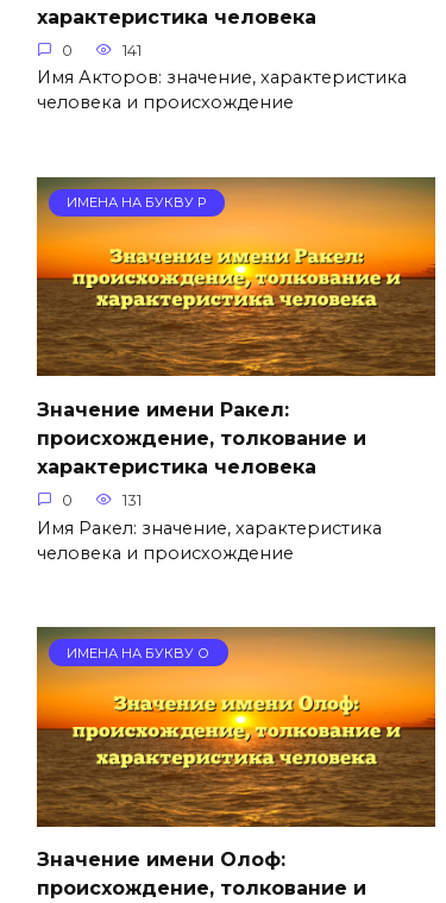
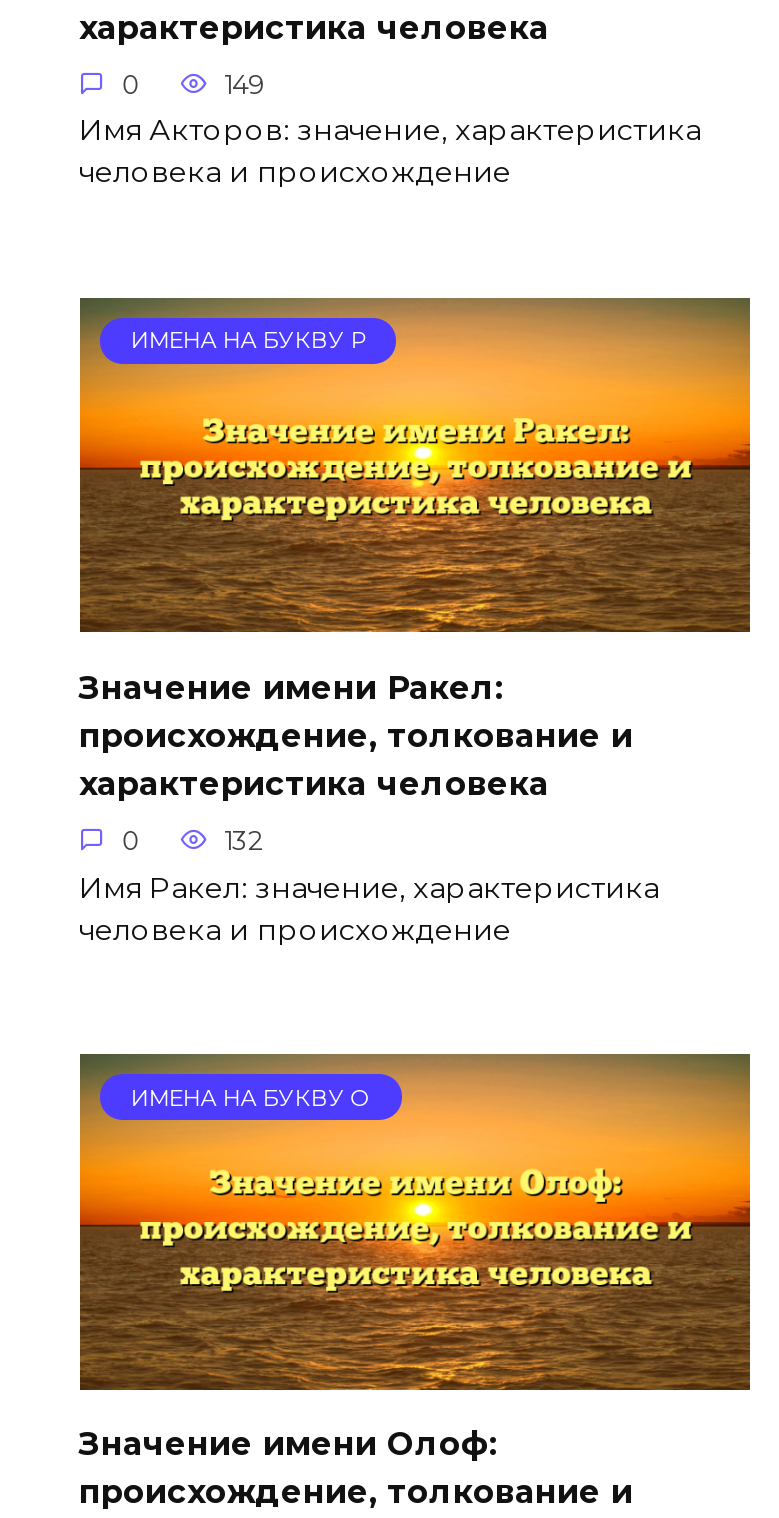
[123,41,142,59] 141 -> [224,69,264,99] 149
[123,491,142,509] 131 -> [224,826,262,856] 132

